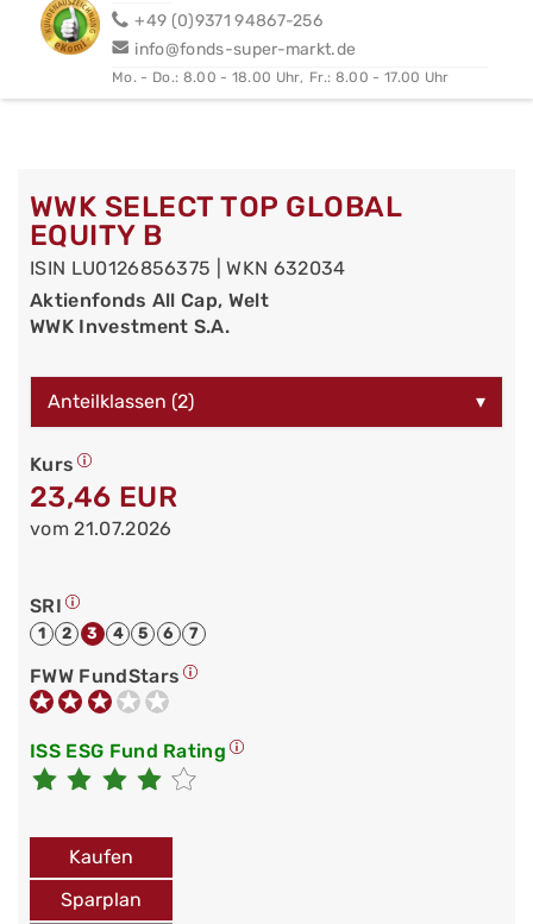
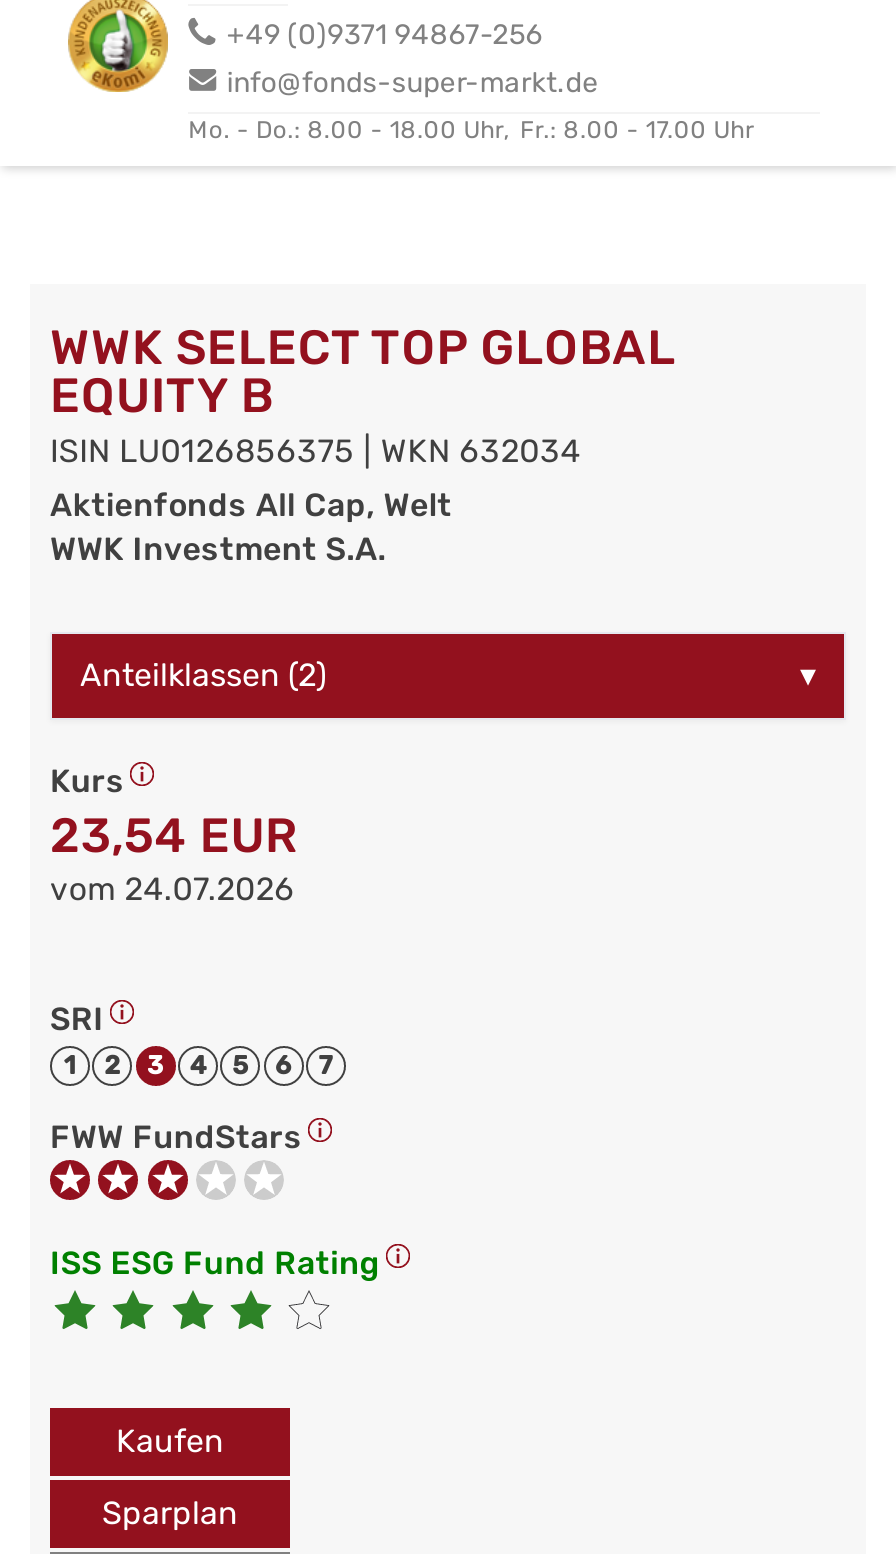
[30,480,177,514] 23,46 EUR -> [50,808,298,864] 23,54 EUR
[30,517,172,540] vom 21.07.2026 -> [50,870,295,908] vom 24.07.2026

